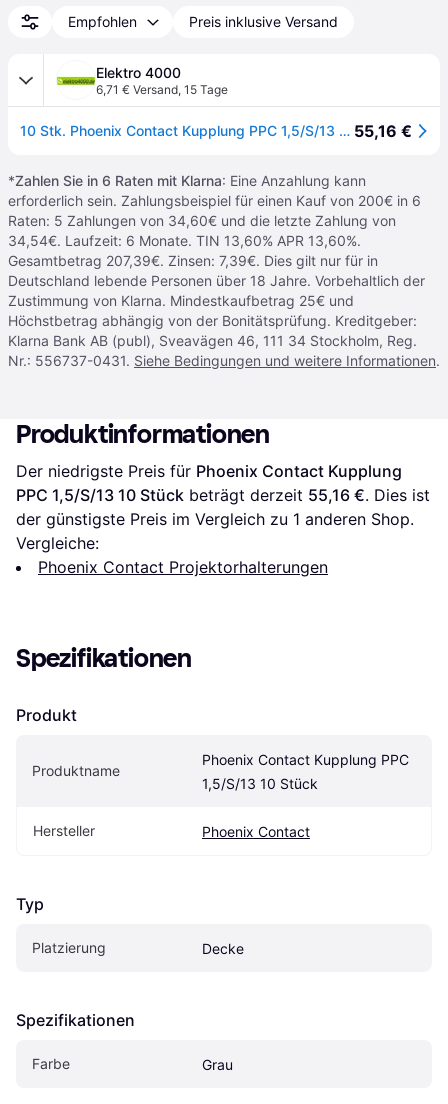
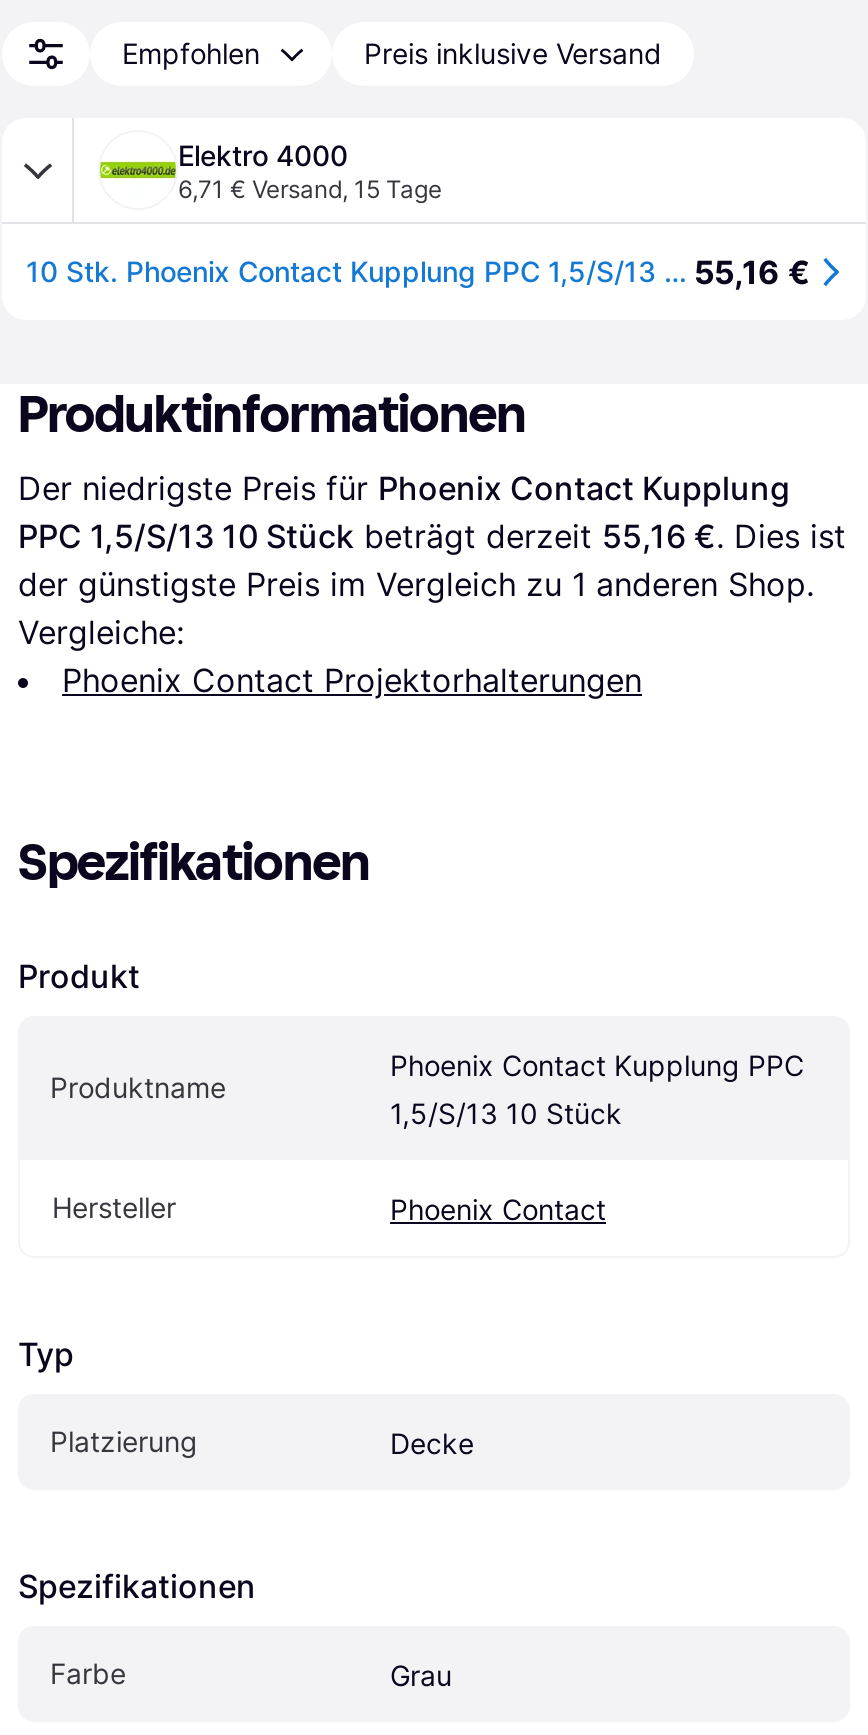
[8,172,440,369] *Zahlen Sie in 6 Raten mit Klarna: Eine Anzahlung kann | erforderlich sein. Zahlungsbeispiel für einen Kauf von 200€ in 6 | Raten: 5 Zahlungen von 34,60€ und die letzte Zahlung von | 34,54€. Laufzeit: 6 Monate. TIN 13,60% APR 13,60%. | Gesamtbetrag 207,39€. Zinsen: 7,39€. Dies gilt nur für in | Deutschland lebende Personen über 18 Jahre. Vorbehaltlich der | Zustimmung von Klarna. Mindestkaufbetrag 25€ und | Höchstbetrag abhängig von der Bonitätsprüfung. Kreditgeber: | Klarna Bank AB (publ), Sveavägen 46, 111 34 Stockholm, Reg. | Nr.: 556737-0431. Siehe Bedingungen und weitere Informationen. -> none

